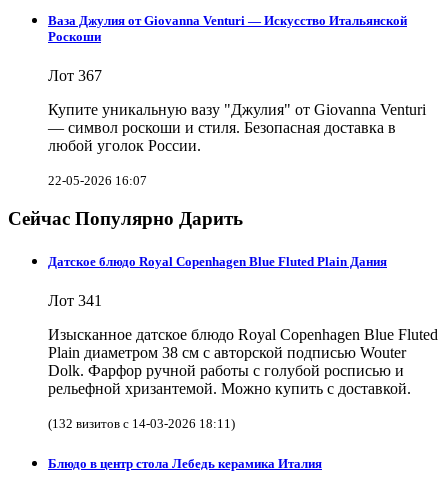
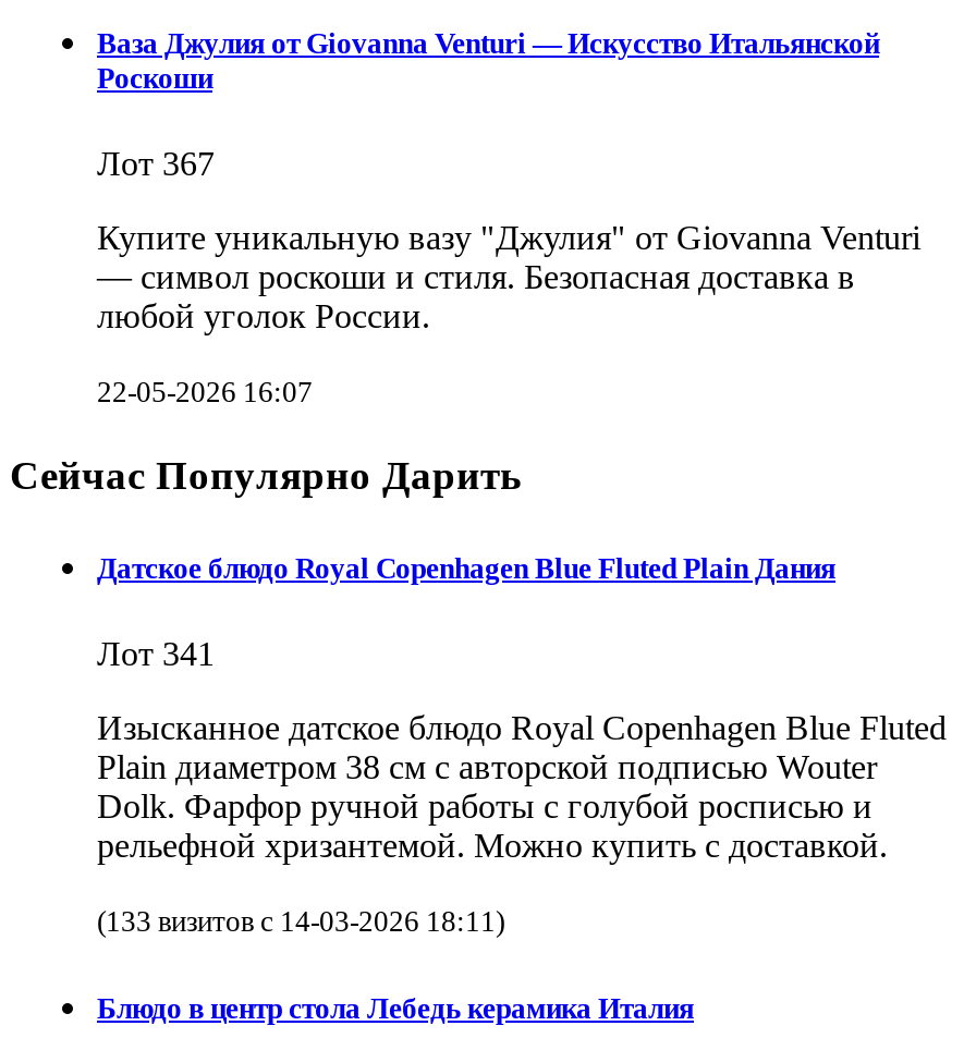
[48,416,235,431] (132 визитов с 14-03-2026 18:11) -> [97,906,504,938] (133 визитов с 14-03-2026 18:11)

